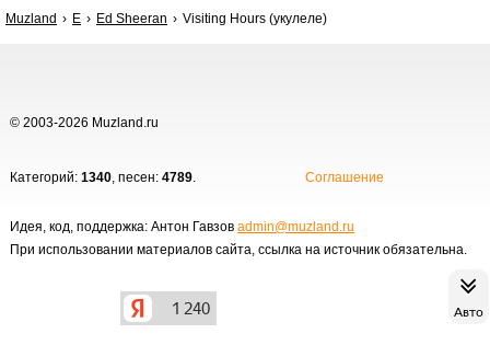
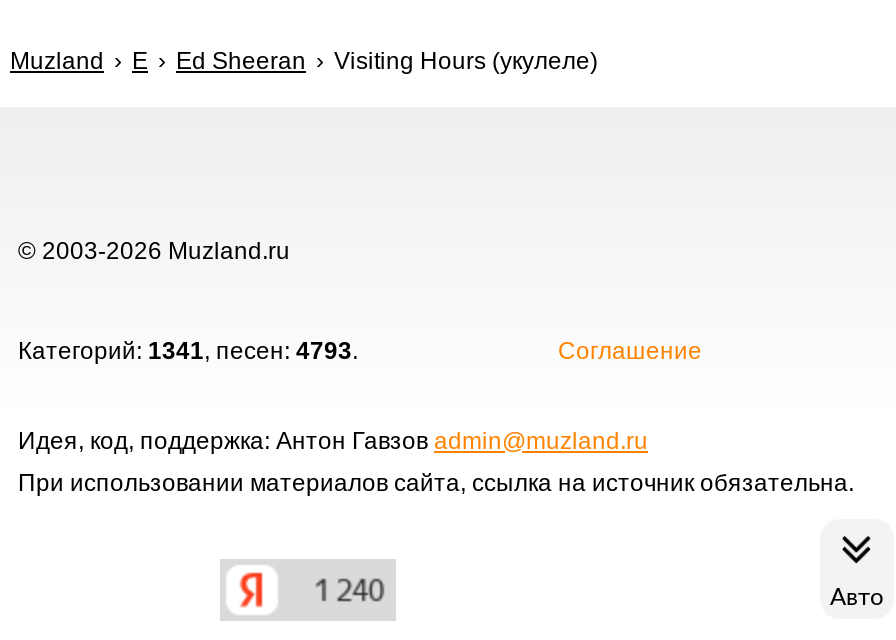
[10,170,196,185] Категорий: 1340, песен: 4789. -> [18,337,358,365] Категорий: 1341, песен: 4793.

